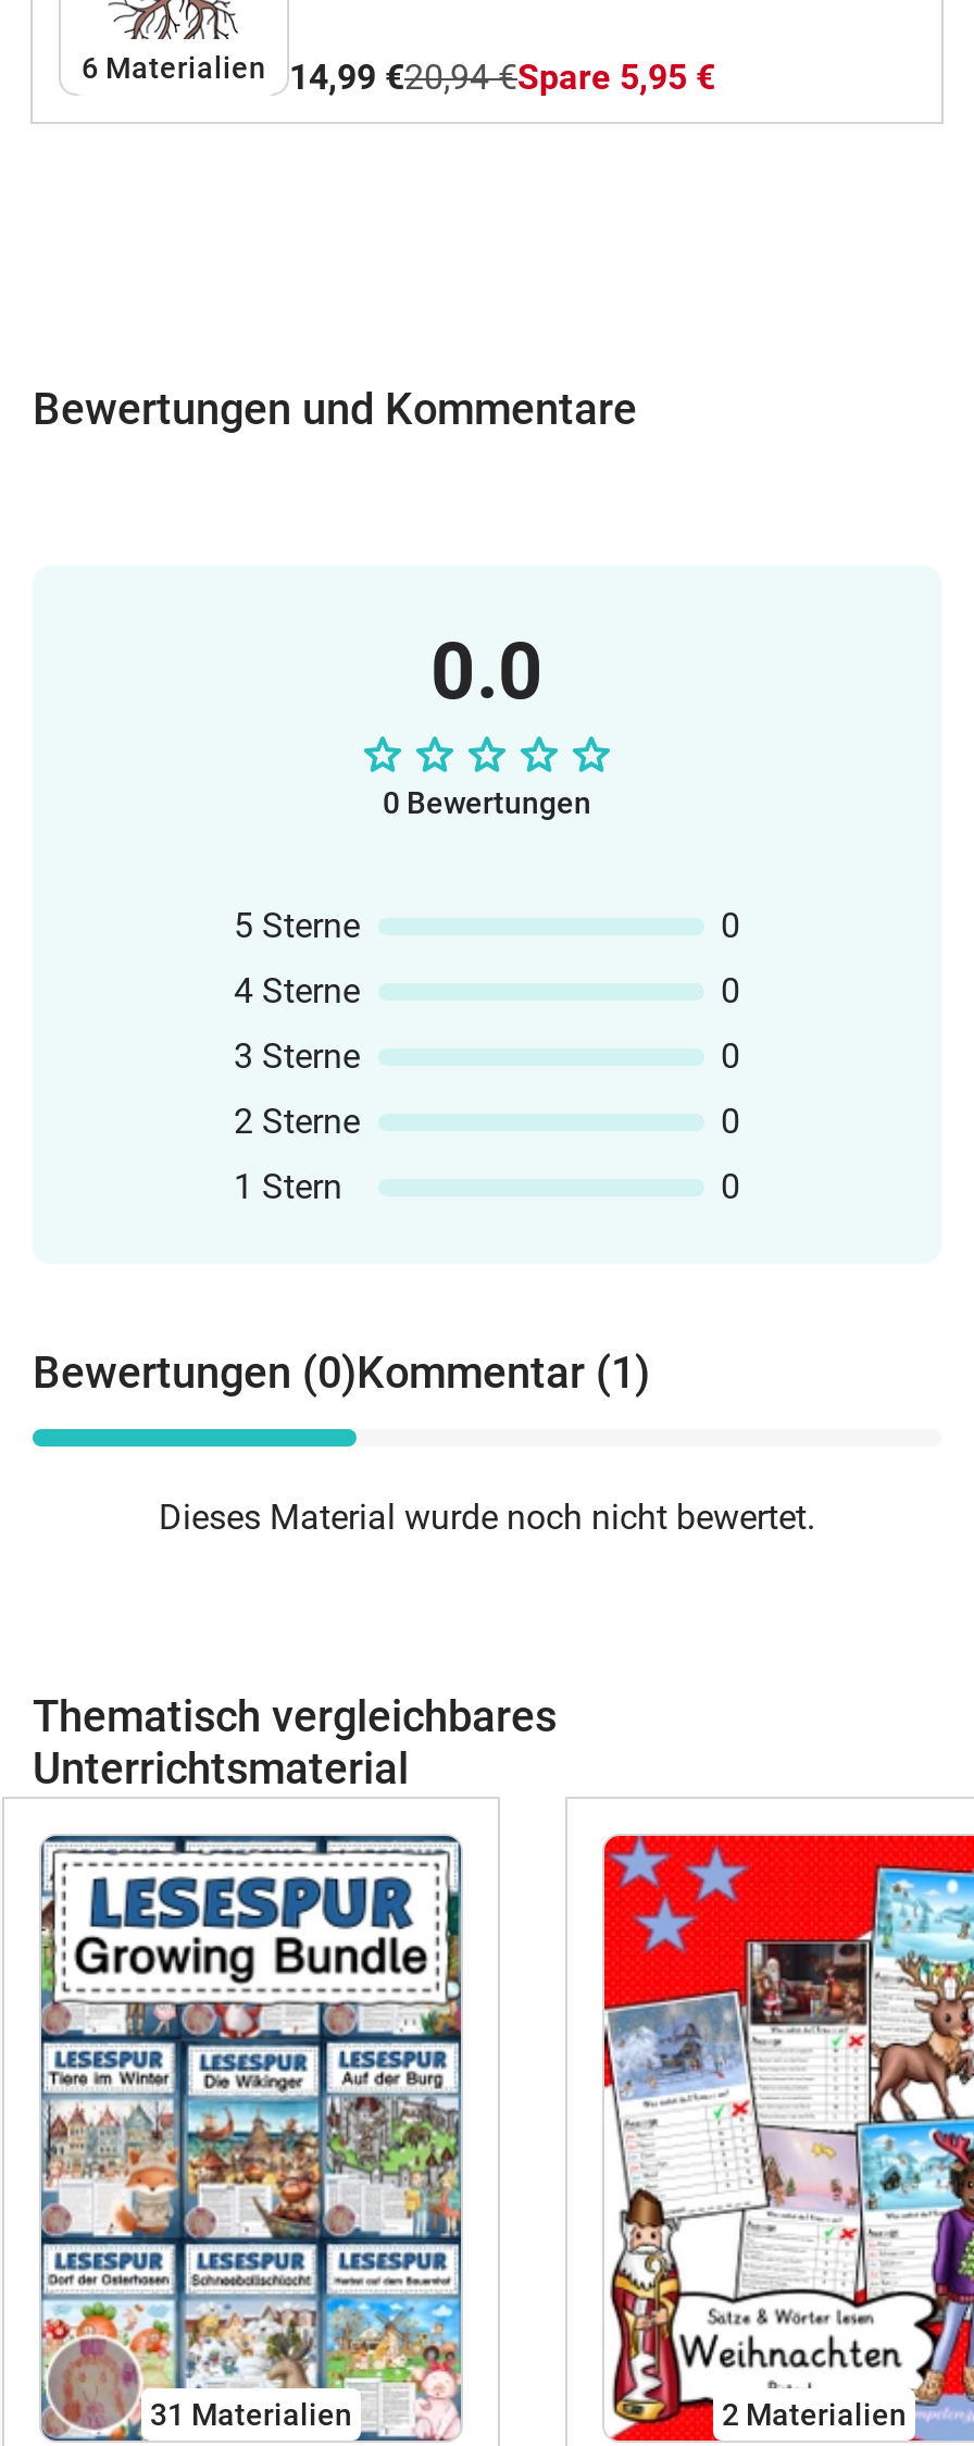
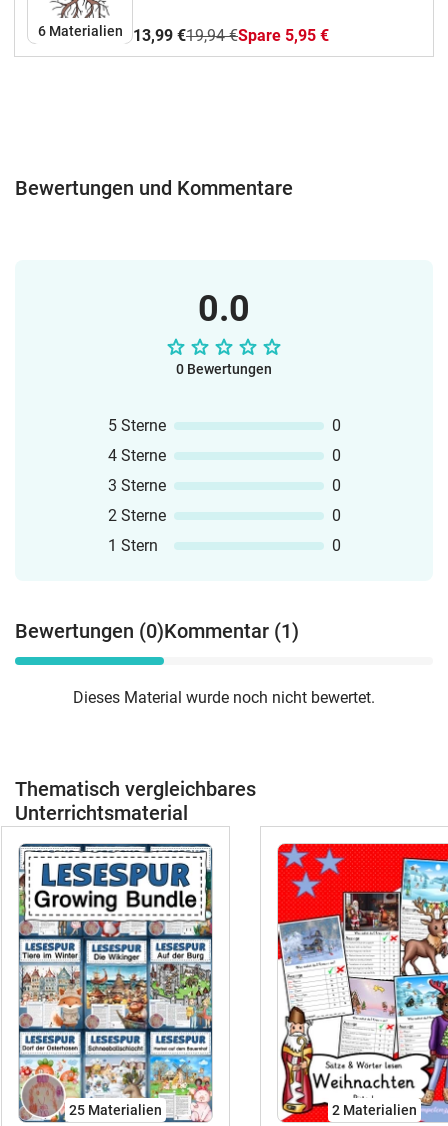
[82,49,715,98] 6 Materialien 14,99 €20,94 €Spare 5,95 € -> [37,22,329,45] 6 Materialien 13,99 €19,94 €Spare 5,95 €
[150,2396,352,2431] 31 Materialien -> [69,1101,162,1117] 25 Materialien

